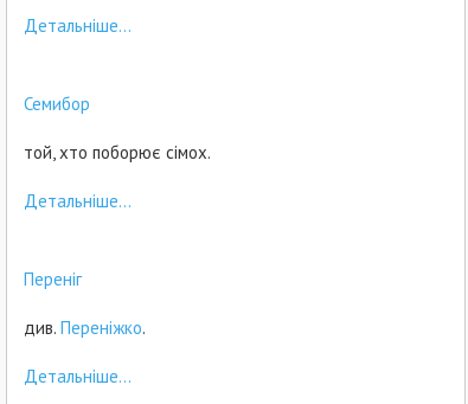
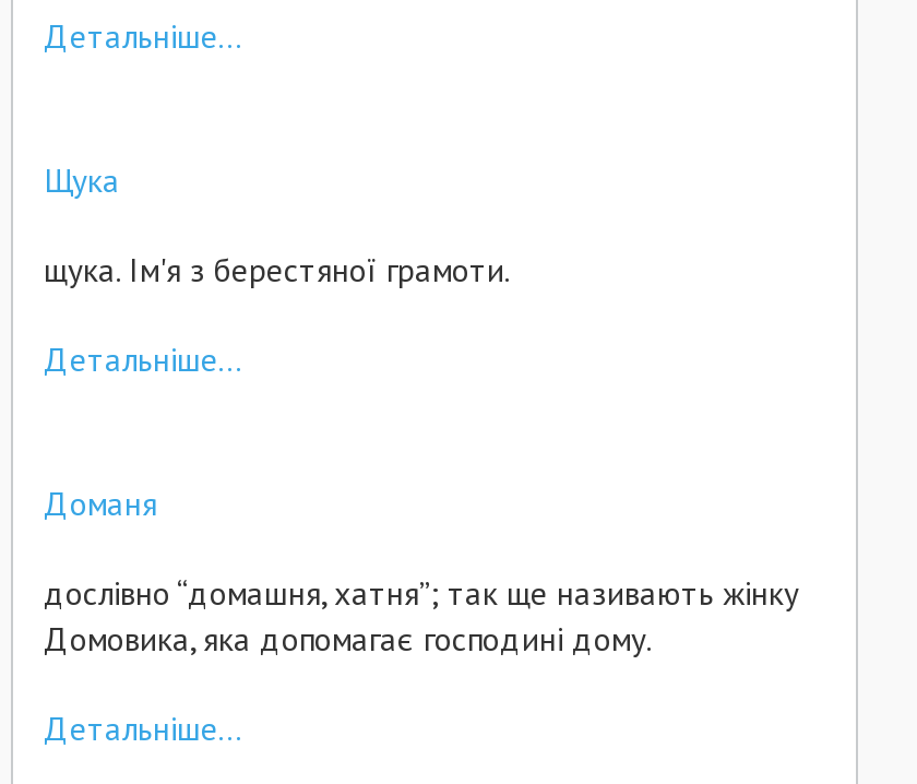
[24,92,90,115] Семибор -> [44,159,120,201] Щука
[24,141,211,163] той, хто поборює сімох. -> [44,249,511,290] щука. Ім'я з берестяної грамоти.
[24,268,82,290] Переніг -> [44,483,157,524] Доманя
[24,316,146,339] див. Переніжко. -> [44,572,799,660] дослівно “домашня, хатня”; так ще називають жінку | Домовика, яка допомагає господині дому.

